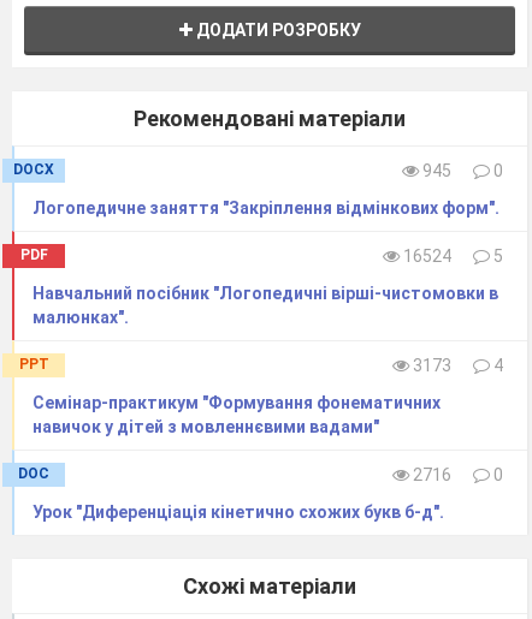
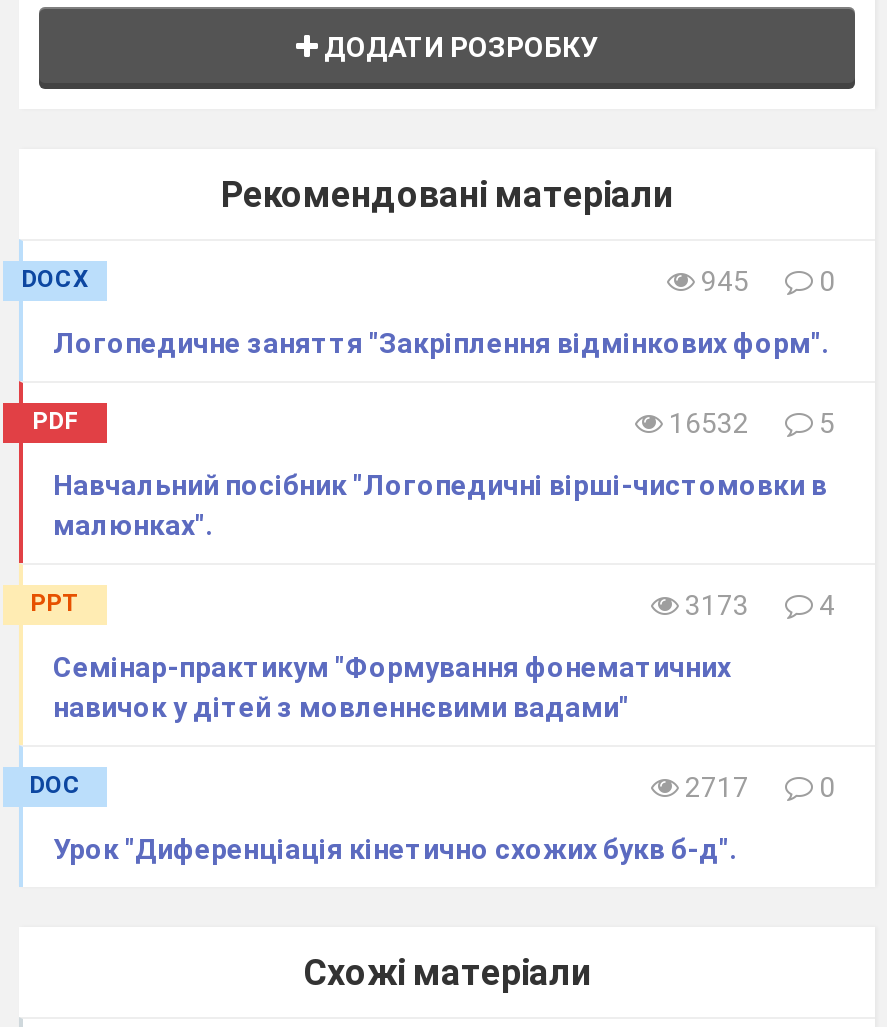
[400,246,503,266] 16524 5 -> [663,407,835,439] 16532 5
[409,465,503,484] 2716 0 -> [679,771,835,803] 2717 0

